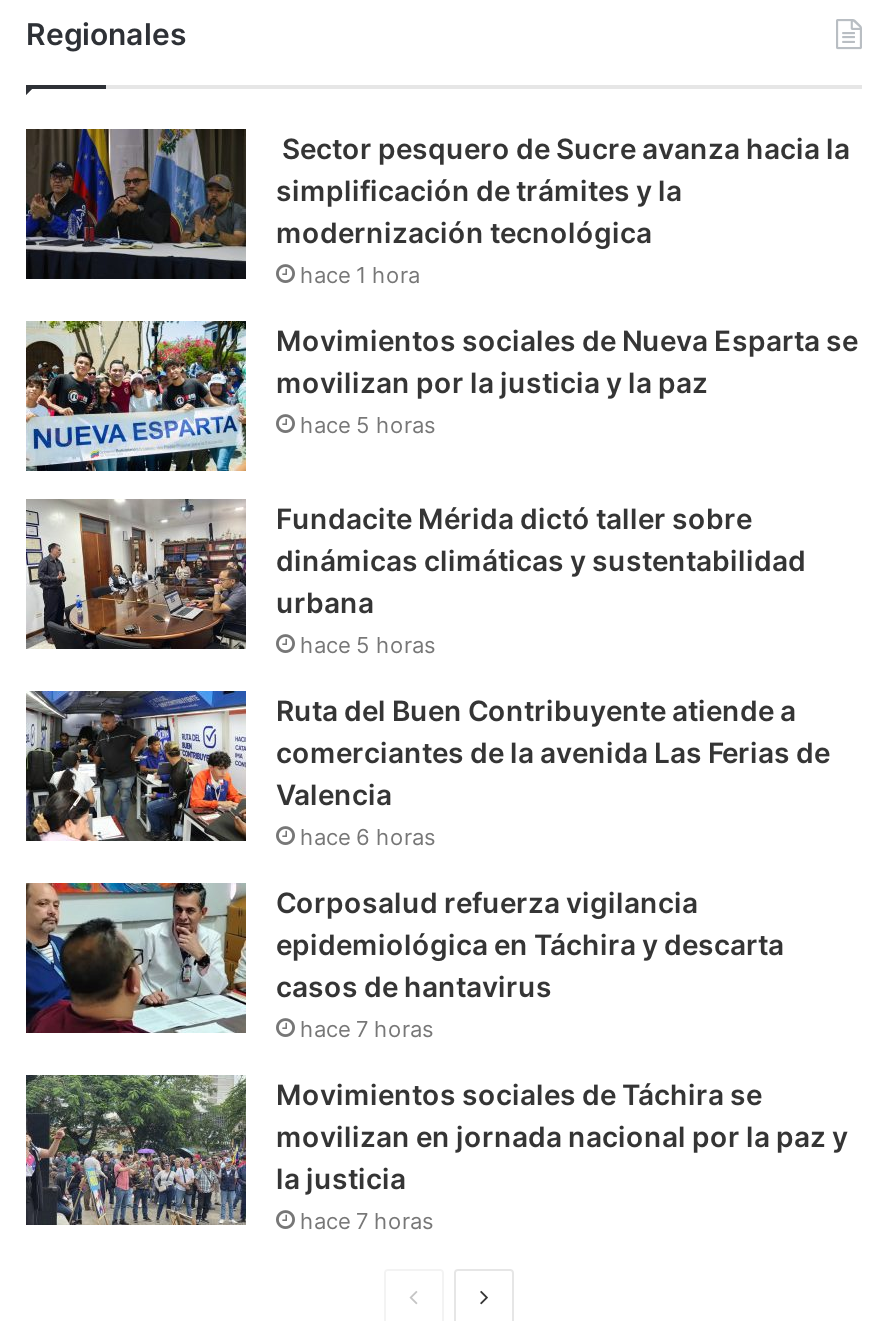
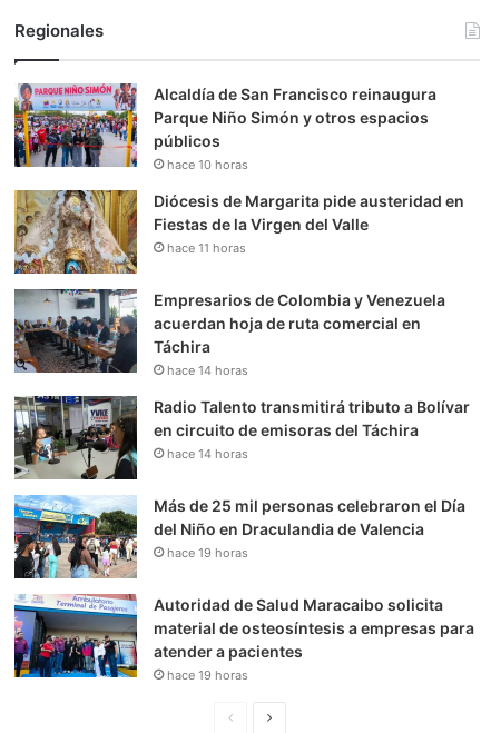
[24,127,850,288] [image] | Sector pesquero de Sucre avanza hacia la | simplificación de trámites y la | modernización tecnológica | hace 1 hora -> [13,82,436,172] [image] | Alcaldía de San Francisco reinaugura | Parque Niño Simón y otros espacios | públicos | hace 10 horas
[24,319,858,473] [image] | Movimientos sociales de Nueva Esparta se | movilizan por la justicia y la paz | hace 5 horas -> [13,189,464,275] [image] | Diócesis de Margarita pide austeridad en | Fiestas de la Virgen del Valle | hace 11 horas
[28,499,806,658] [image] | Fundacite Mérida dictó taller sobre | dinámicas climáticas y sustentabilidad | urbana | hace 5 horas -> [14,288,445,378] [image] | Empresarios de Colombia y Venezuela | acuerdan hoja de ruta comercial en | Táchira | hace 14 horas
[26,689,830,850] [image] | Ruta del Buen Contribuyente atiende a | comerciantes de la avenida Las Ferias de | Valencia | hace 6 horas -> [14,395,470,481] [image] | Radio Talento transmitirá tributo a Bolívar | en circuito de emisoras del Táchira | hace 14 horas
[24,881,784,1042] [image] | Corposalud refuerza vigilancia | epidemiológica en Táchira y descarta | casos de hantavirus | hace 7 horas -> [13,494,465,580] [image] | Más de 25 mil personas celebraron el Día | del Niño en Draculandia de Valencia | hace 19 horas
[24,1073,848,1234] [image] | Movimientos sociales de Táchira se | movilizan en jornada nacional por la paz y | la justicia | hace 7 horas -> [13,593,474,682] [image] | Autoridad de Salud Maracaibo solicita | material de osteosíntesis a empresas para | atender a pacientes | hace 19 horas

